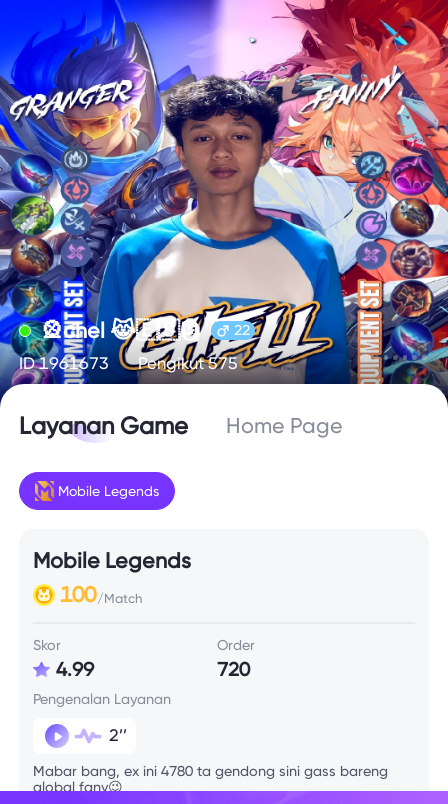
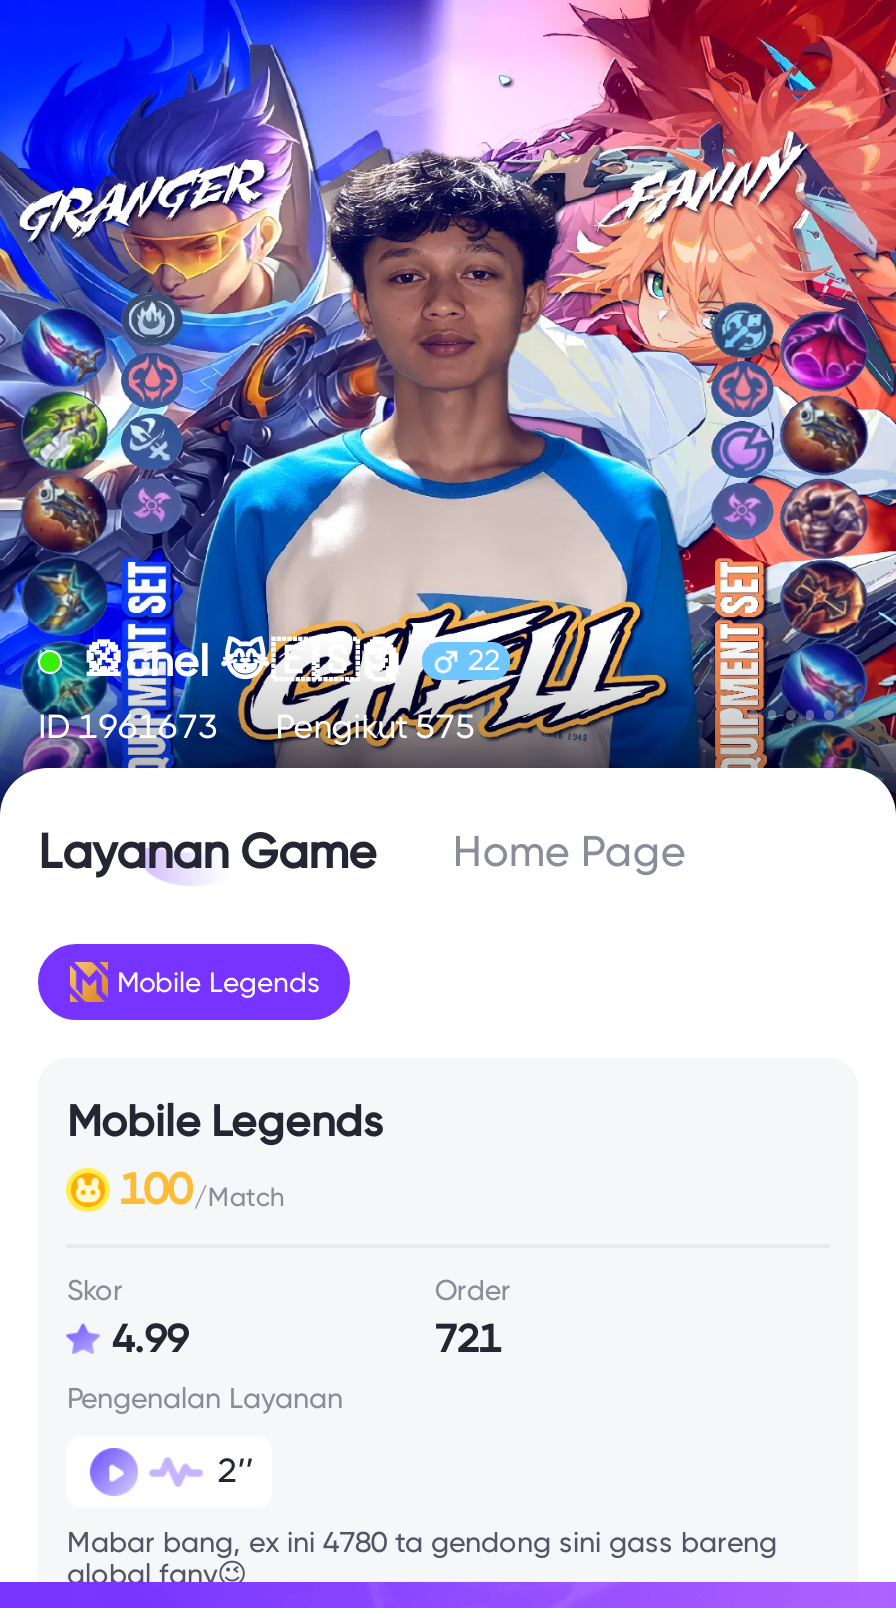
[217,658,250,681] 720 -> [435,1317,501,1363] 721

